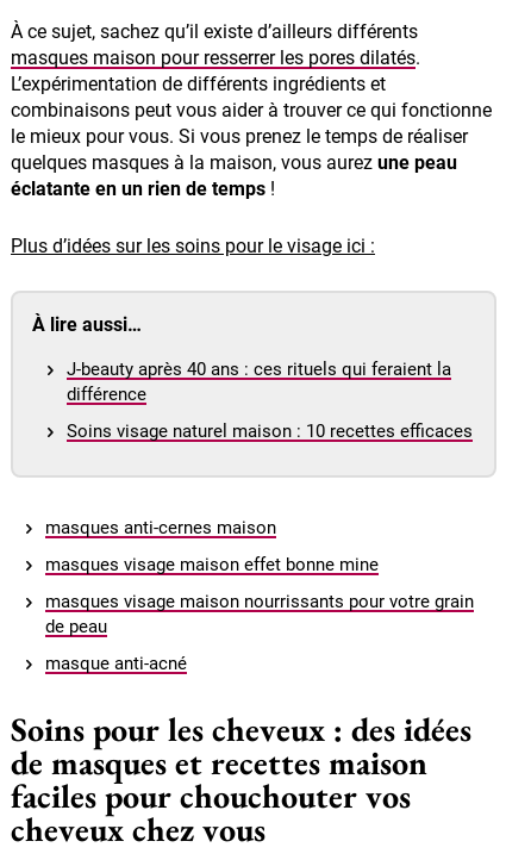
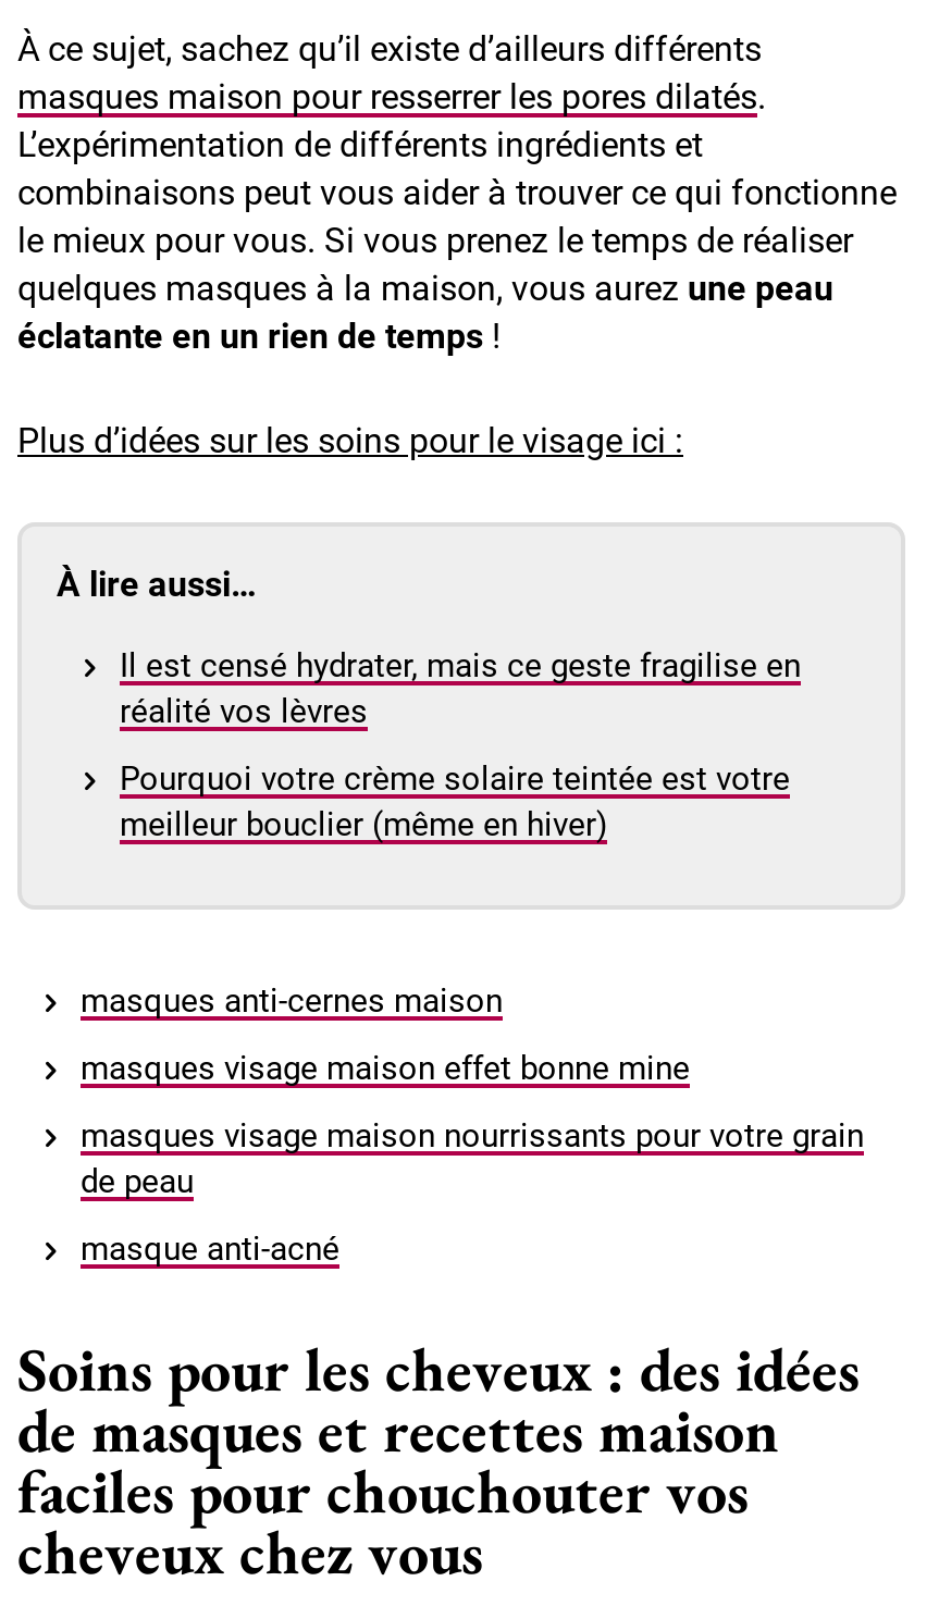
[67,358,451,405] J-beauty après 40 ans : ces rituels qui feraient la | différence -> [120,647,801,731] Il est censé hydrater, mais ce geste fragilise en | réalité vos lèvres
[67,420,473,441] Soins visage naturel maison : 10 recettes efficaces -> [120,760,790,845] Pourquoi votre crème solaire teintée est votre | meilleur bouclier (même en hiver)

